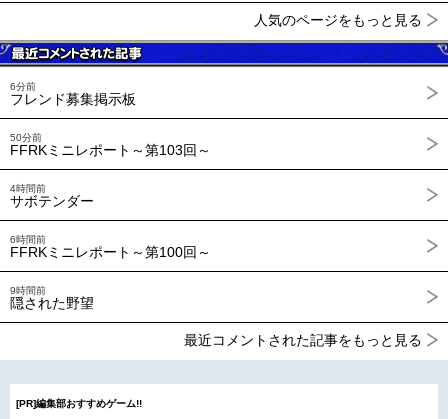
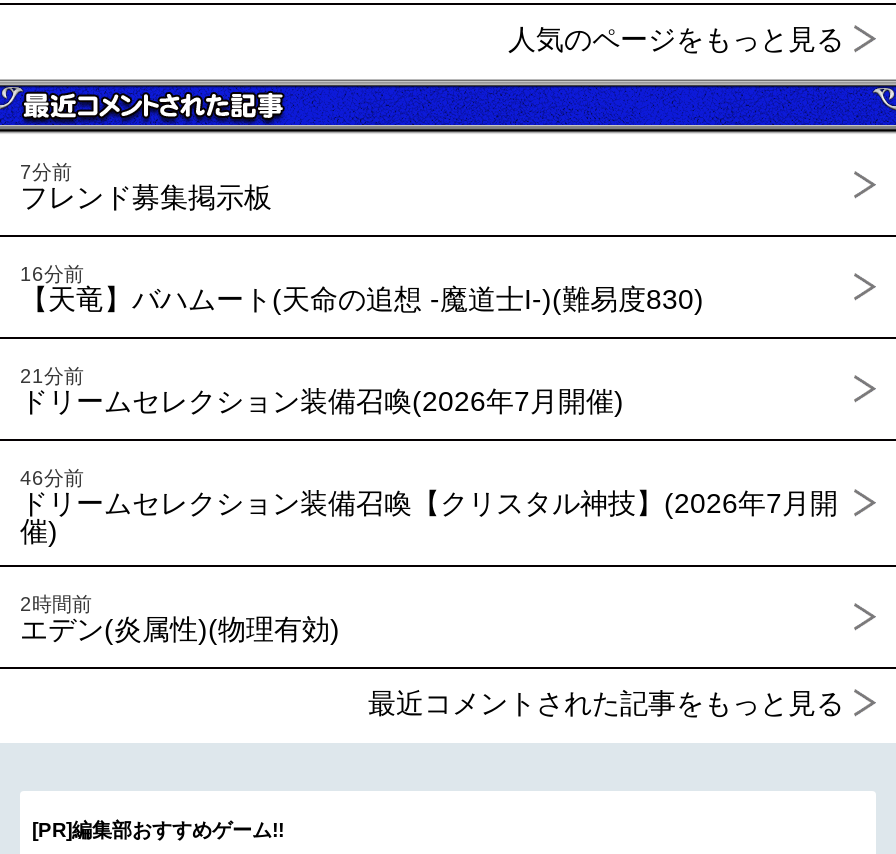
[10,81,36,92] 6分前 -> [20,161,72,183] 7分前
[10,132,211,158] 50分前 | FFRKミニレポート～第103回～ -> [20,263,704,315] 16分前 | 【天竜】バハムート(天命の追想 -魔道士I-)(難易度830)
[10,183,94,209] 4時間前 | サボテンダー -> [20,365,624,417] 21分前 | ドリームセレクション装備召喚(2026年7月開催)
[10,234,211,260] 6時間前 | FFRKミニレポート～第100回～ -> [20,467,838,547] 46分前 | ドリームセレクション装備召喚【クリスタル神技】(2026年7月開 | 催)
[10,285,94,311] 9時間前 | 隠された野望 -> [20,593,340,645] 2時間前 | エデン(炎属性)(物理有効)

